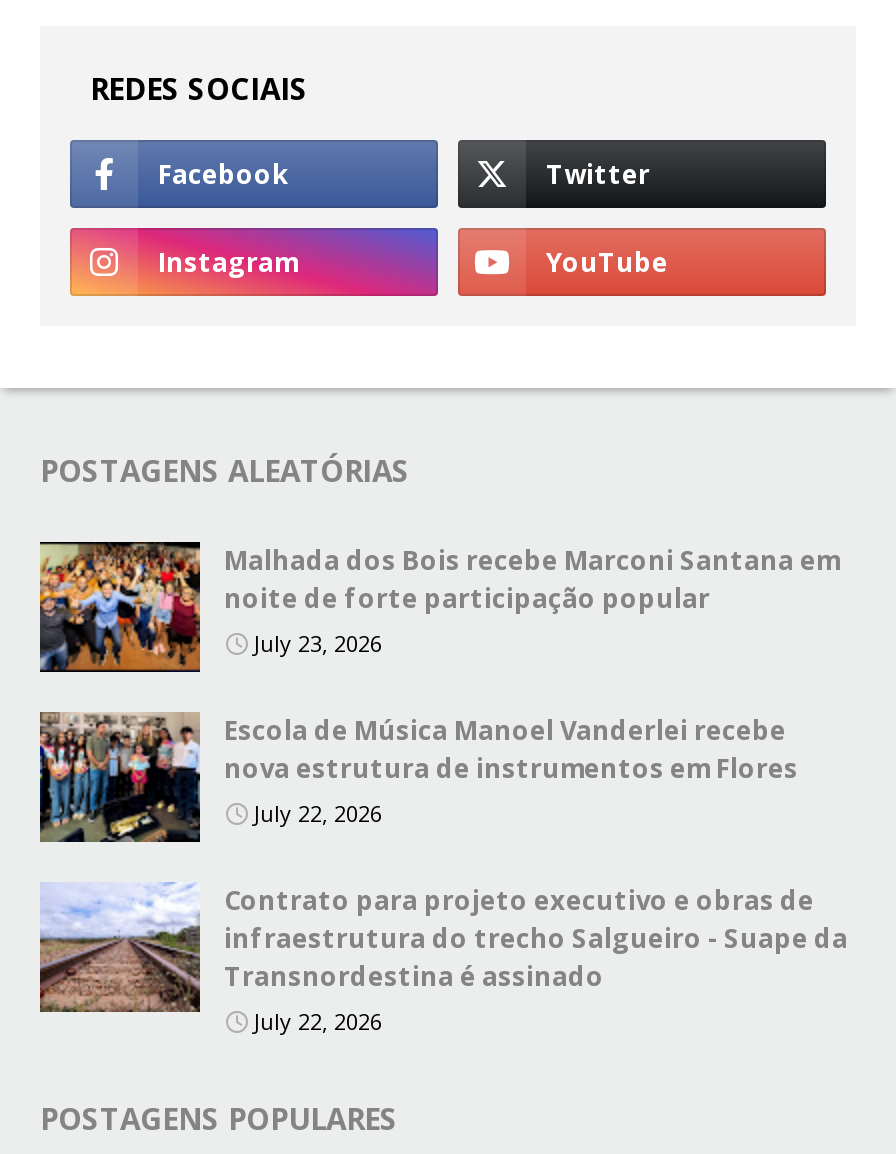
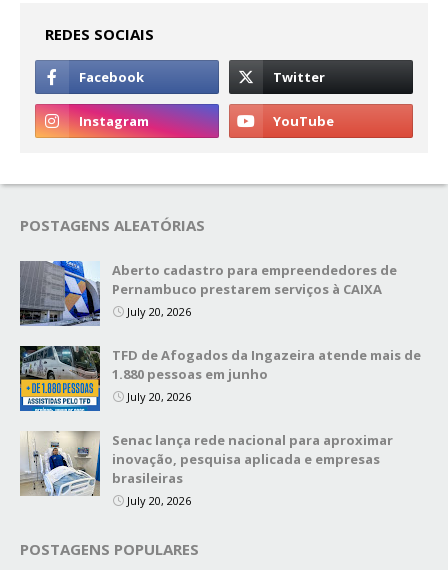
[38,540,840,674] [image] | Malhada dos Bois recebe Marconi Santana em | noite de forte participação popular | July 23, 2026 -> [19,260,397,327] [image] | Aberto cadastro para empreendedores de | Pernambuco prestarem serviços à CAIXA | July 20, 2026
[38,710,798,844] [image] | Escola de Música Manoel Vanderlei recebe | nova estrutura de instrumentos em Flores | July 22, 2026 -> [19,345,421,412] [image] | TFD de Afogados da Ingazeira atende mais de | 1.880 pessoas em junho | July 20, 2026
[38,882,848,1036] [image] | Contrato para projeto executivo e obras de | infraestrutura do trecho Salgueiro - Suape da | Transnordestina é assinado | July 22, 2026 -> [20,430,393,508] [image] | Senac lança rede nacional para aproximar | inovação, pesquisa aplicada e empresas | brasileiras | July 20, 2026

